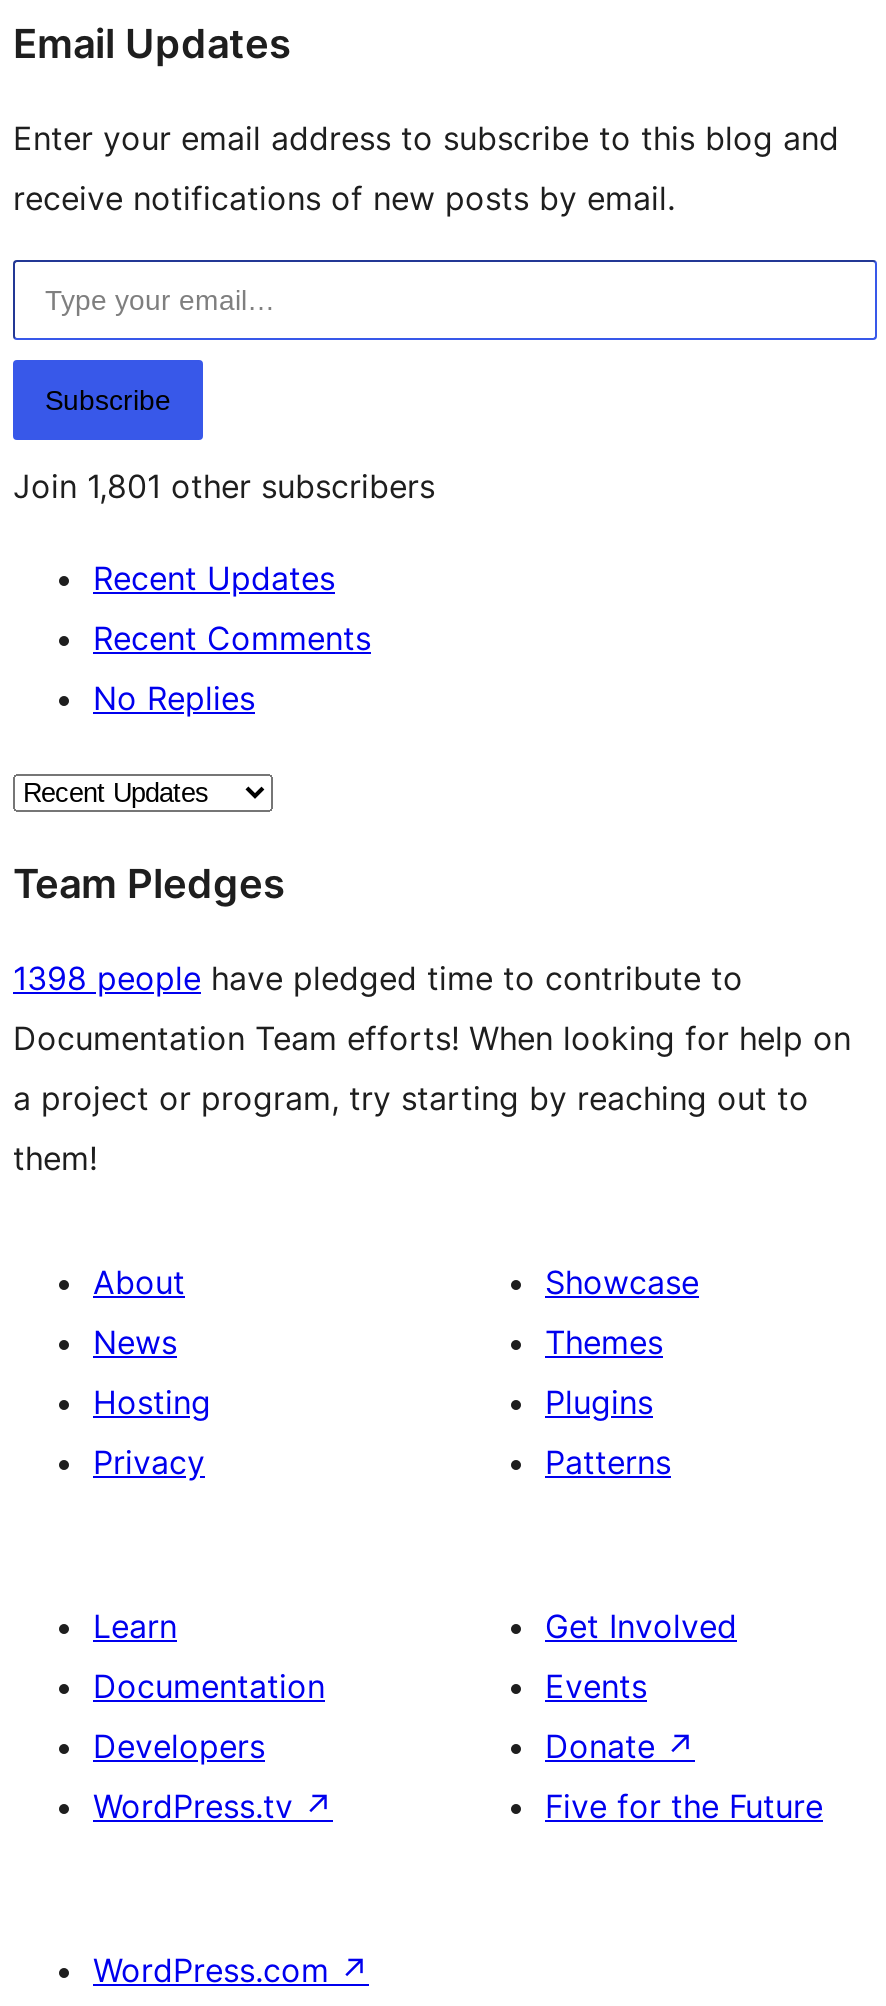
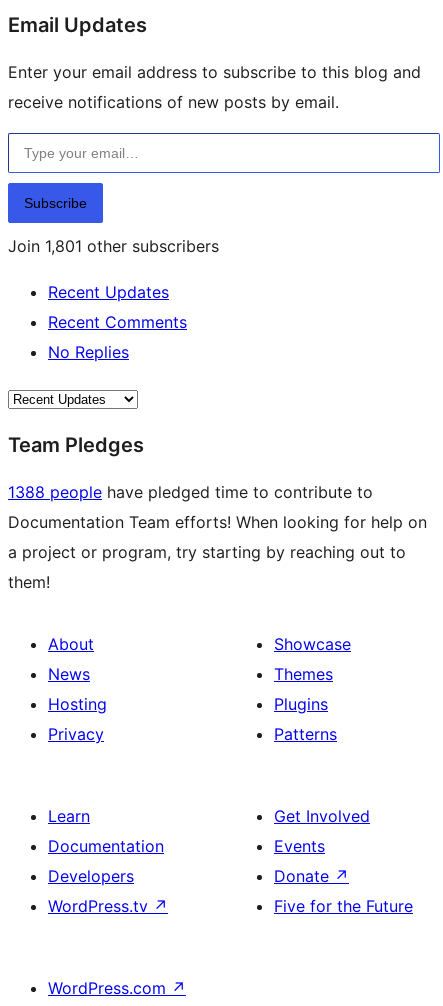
[13,959,743,999] 1398 people have pledged time to contribute to -> [8,482,373,502] 1388 people have pledged time to contribute to

